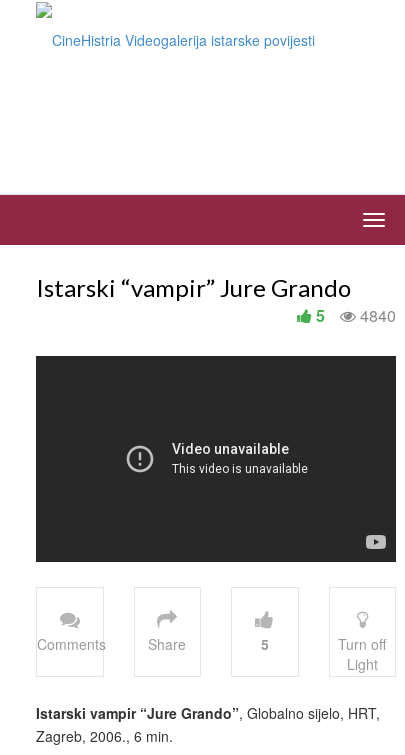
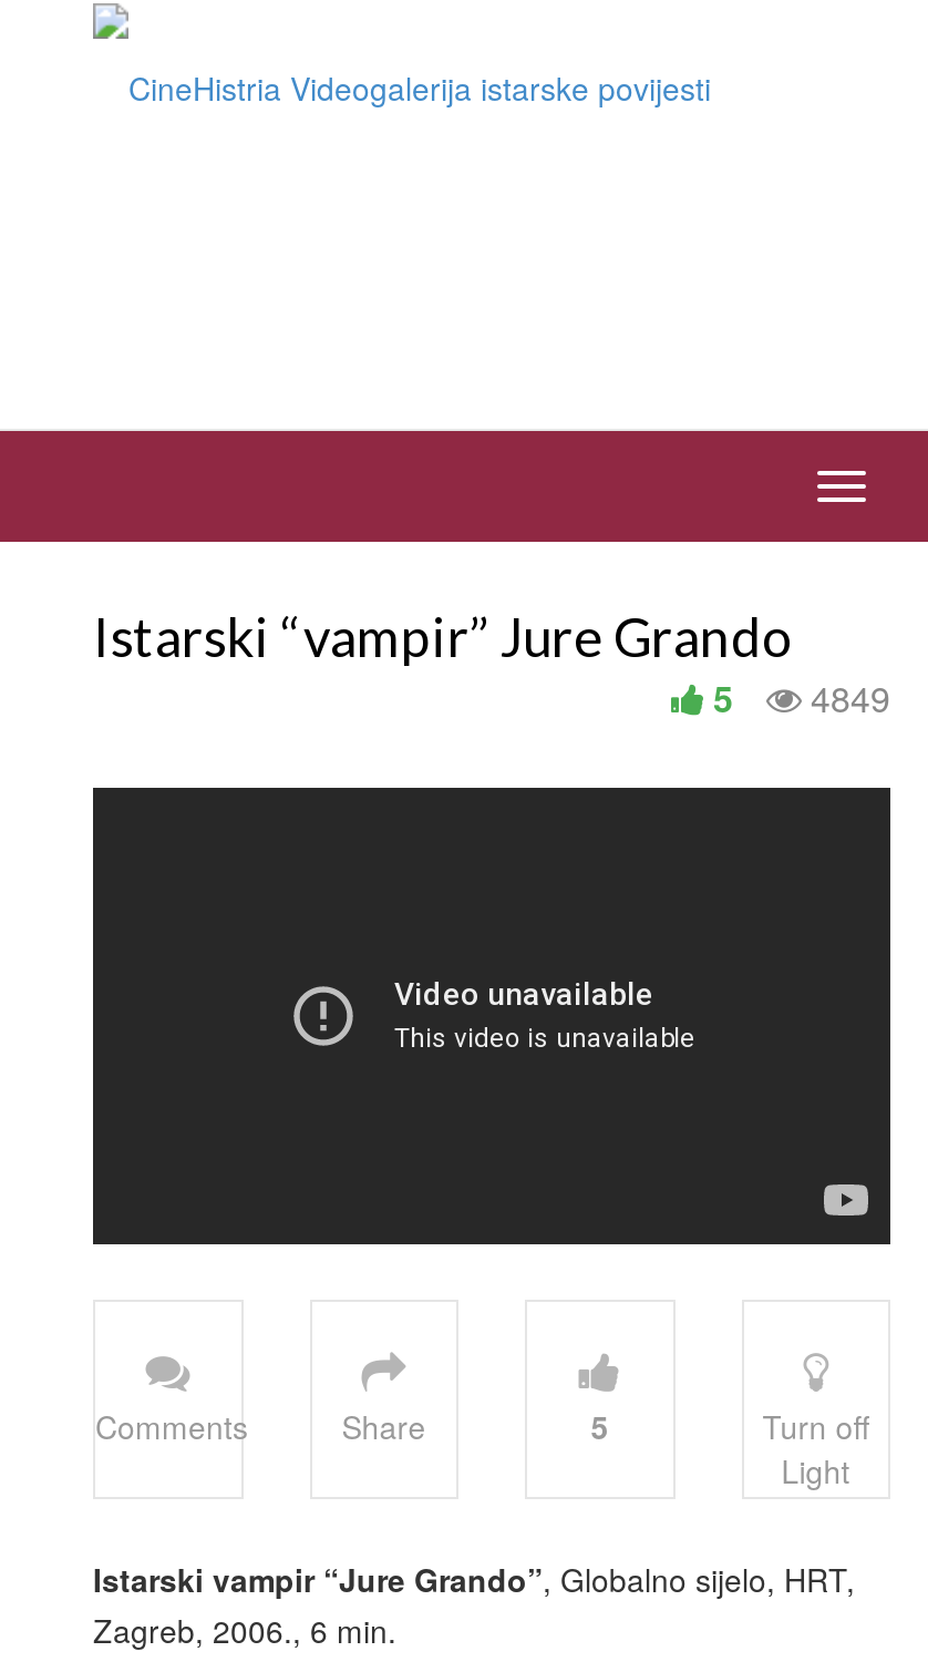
[316,304,396,327] 5 4840 -> [713,673,890,724] 5 4849

